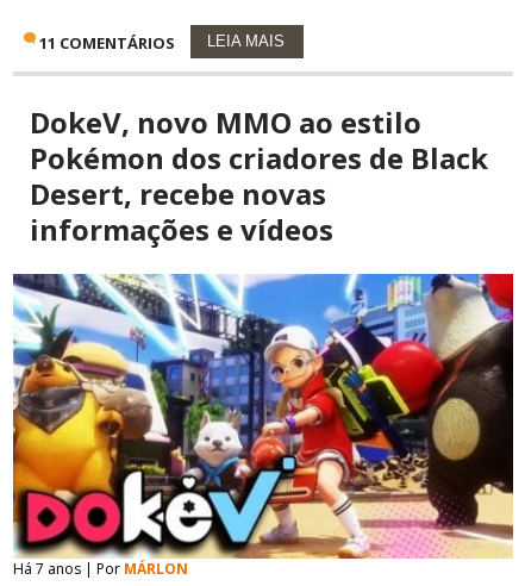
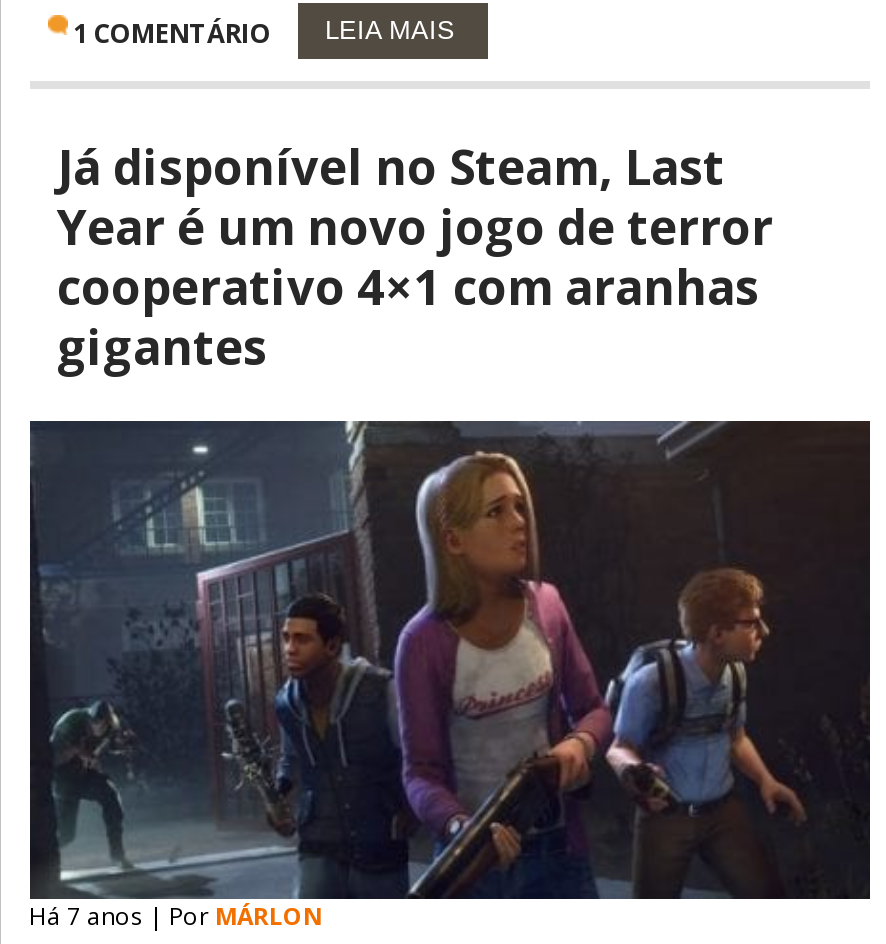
[39,32,284,54] 11 COMENTÁRIOS LEIA MAIS -> [73,15,455,51] 1 COMENTÁRIO LEIA MAIS
[29,102,487,249] DokeV, novo MMO ao estilo | Pokémon dos criadores de Black | Desert, recebe novas | informações e vídeos -> [57,133,773,379] Já disponível no Steam, Last | Year é um novo jogo de terror | cooperativo 4×1 com aranhas | gigantes
[12,273,514,560] [image] -> [28,419,872,901] [image]

